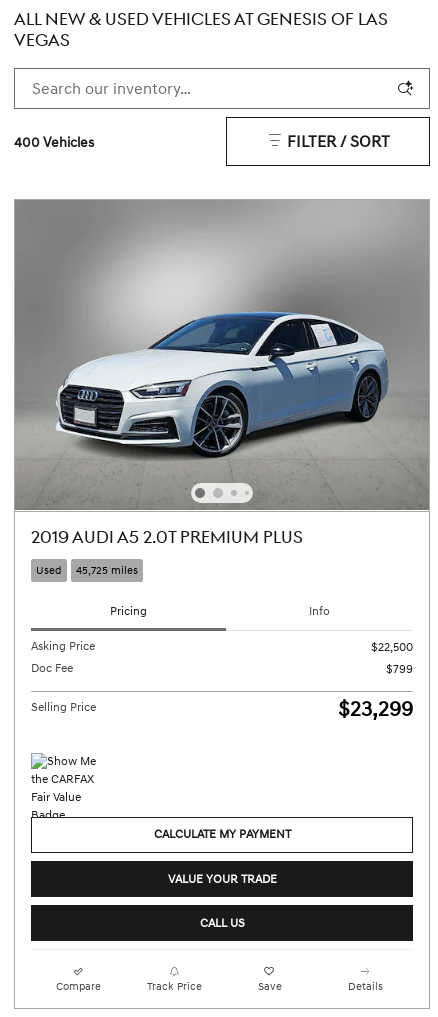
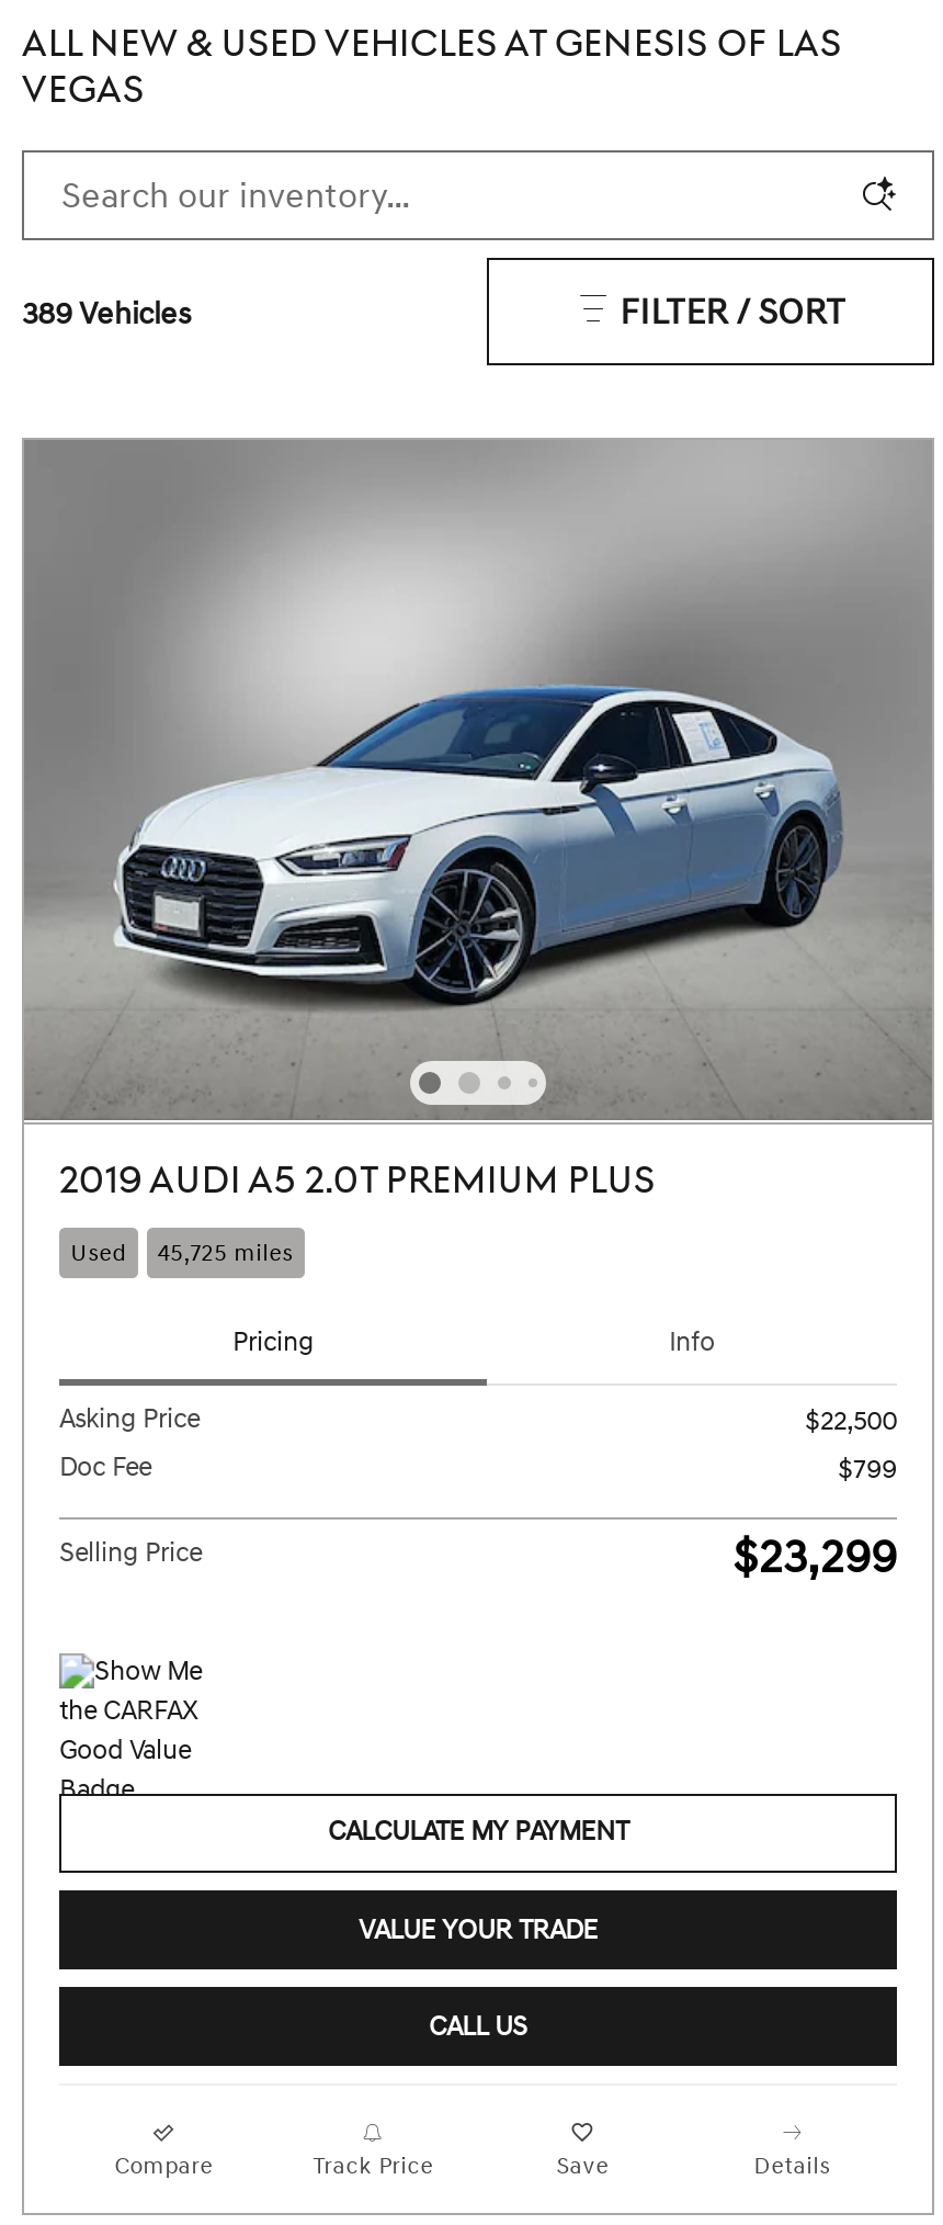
[14,134,94,151] 400 Vehicles -> [22,295,191,332] 389 Vehicles

